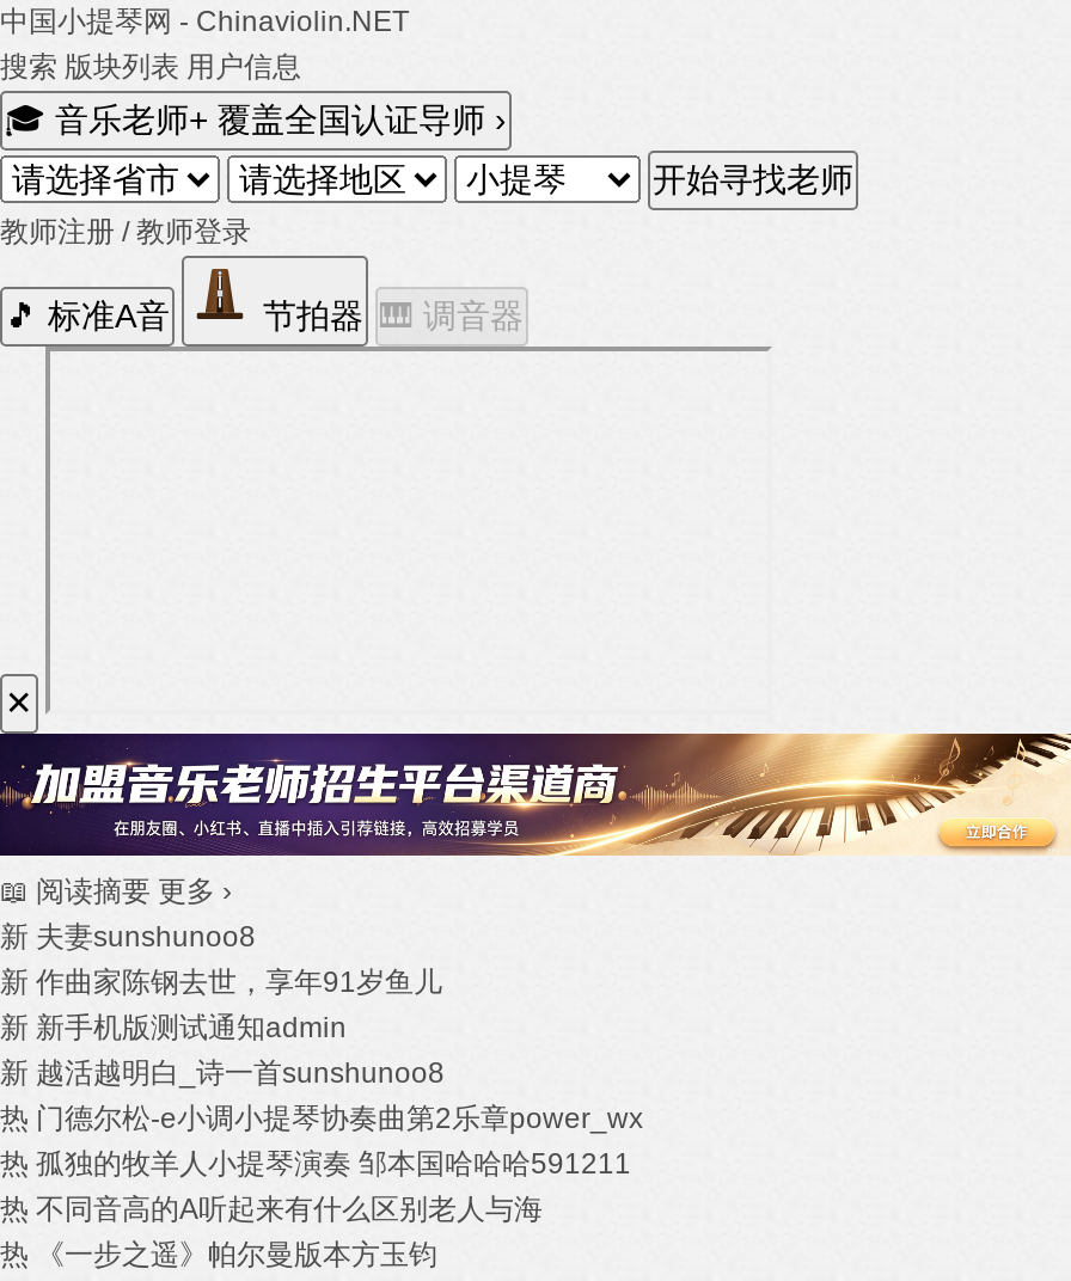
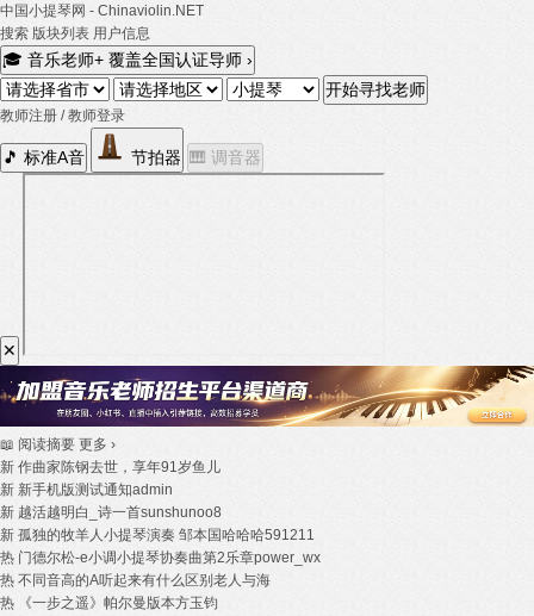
[0,921,256,955] 新夫妻sunshunoo8 -> none
none -> [0,527,315,544] 新孤独的牧羊人小提琴演奏 邹本国哈哈哈591211
[0,1148,631,1182] 热孤独的牧羊人小提琴演奏 邹本国哈哈哈591211 -> none

